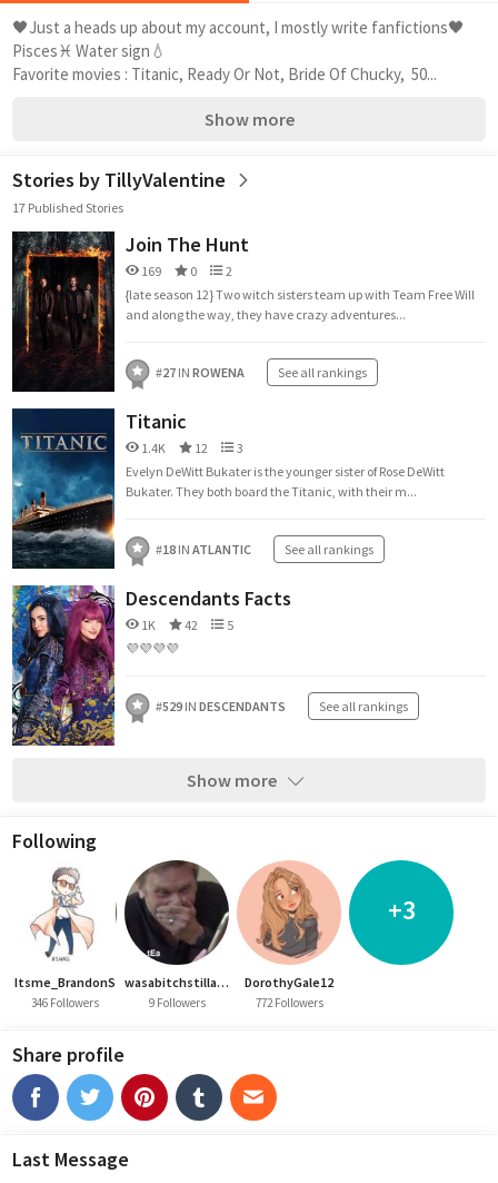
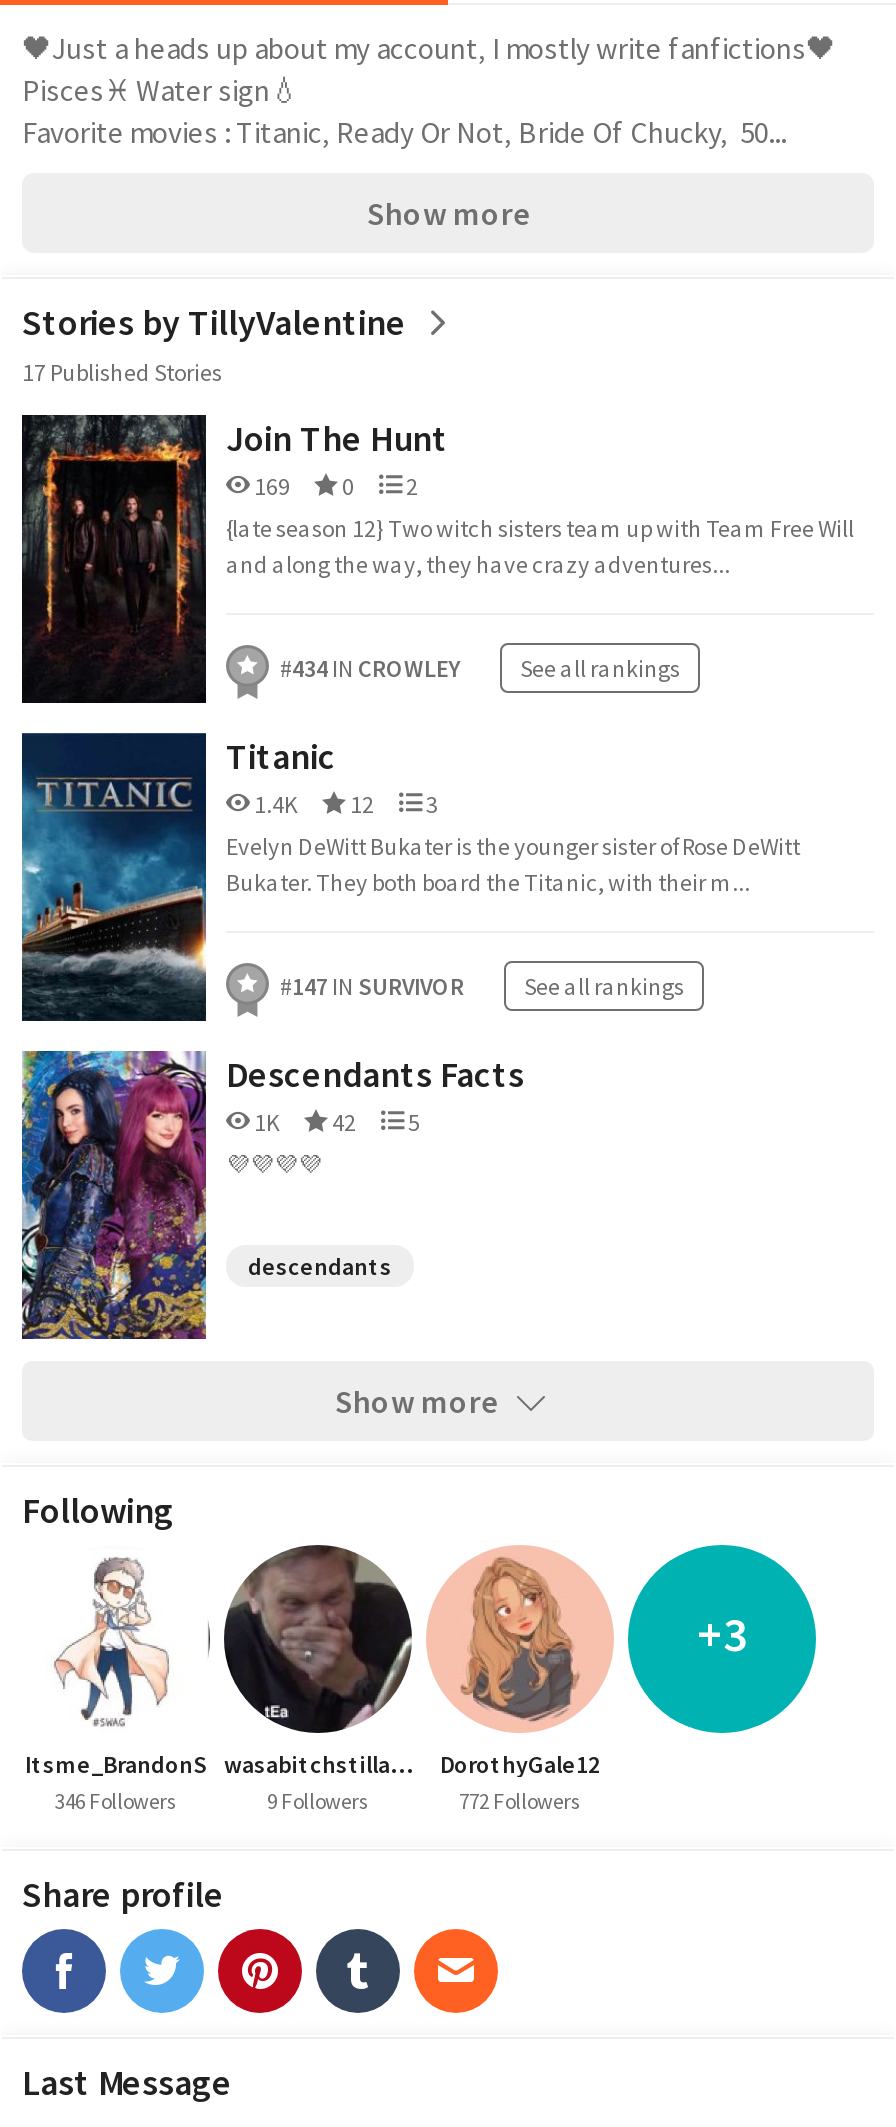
[156,364,367,381] #27 IN ROWENA See all rankings -> [280,653,680,683] #434 IN CROWLEY See all rankings
[156,541,373,558] #18 IN ATLANTIC See all rankings -> [280,971,684,1001] #147 IN SURVIVOR See all rankings
[156,698,408,714] #529 IN DESCENDANTS | See all rankings -> [248,1251,392,1281] descendants

